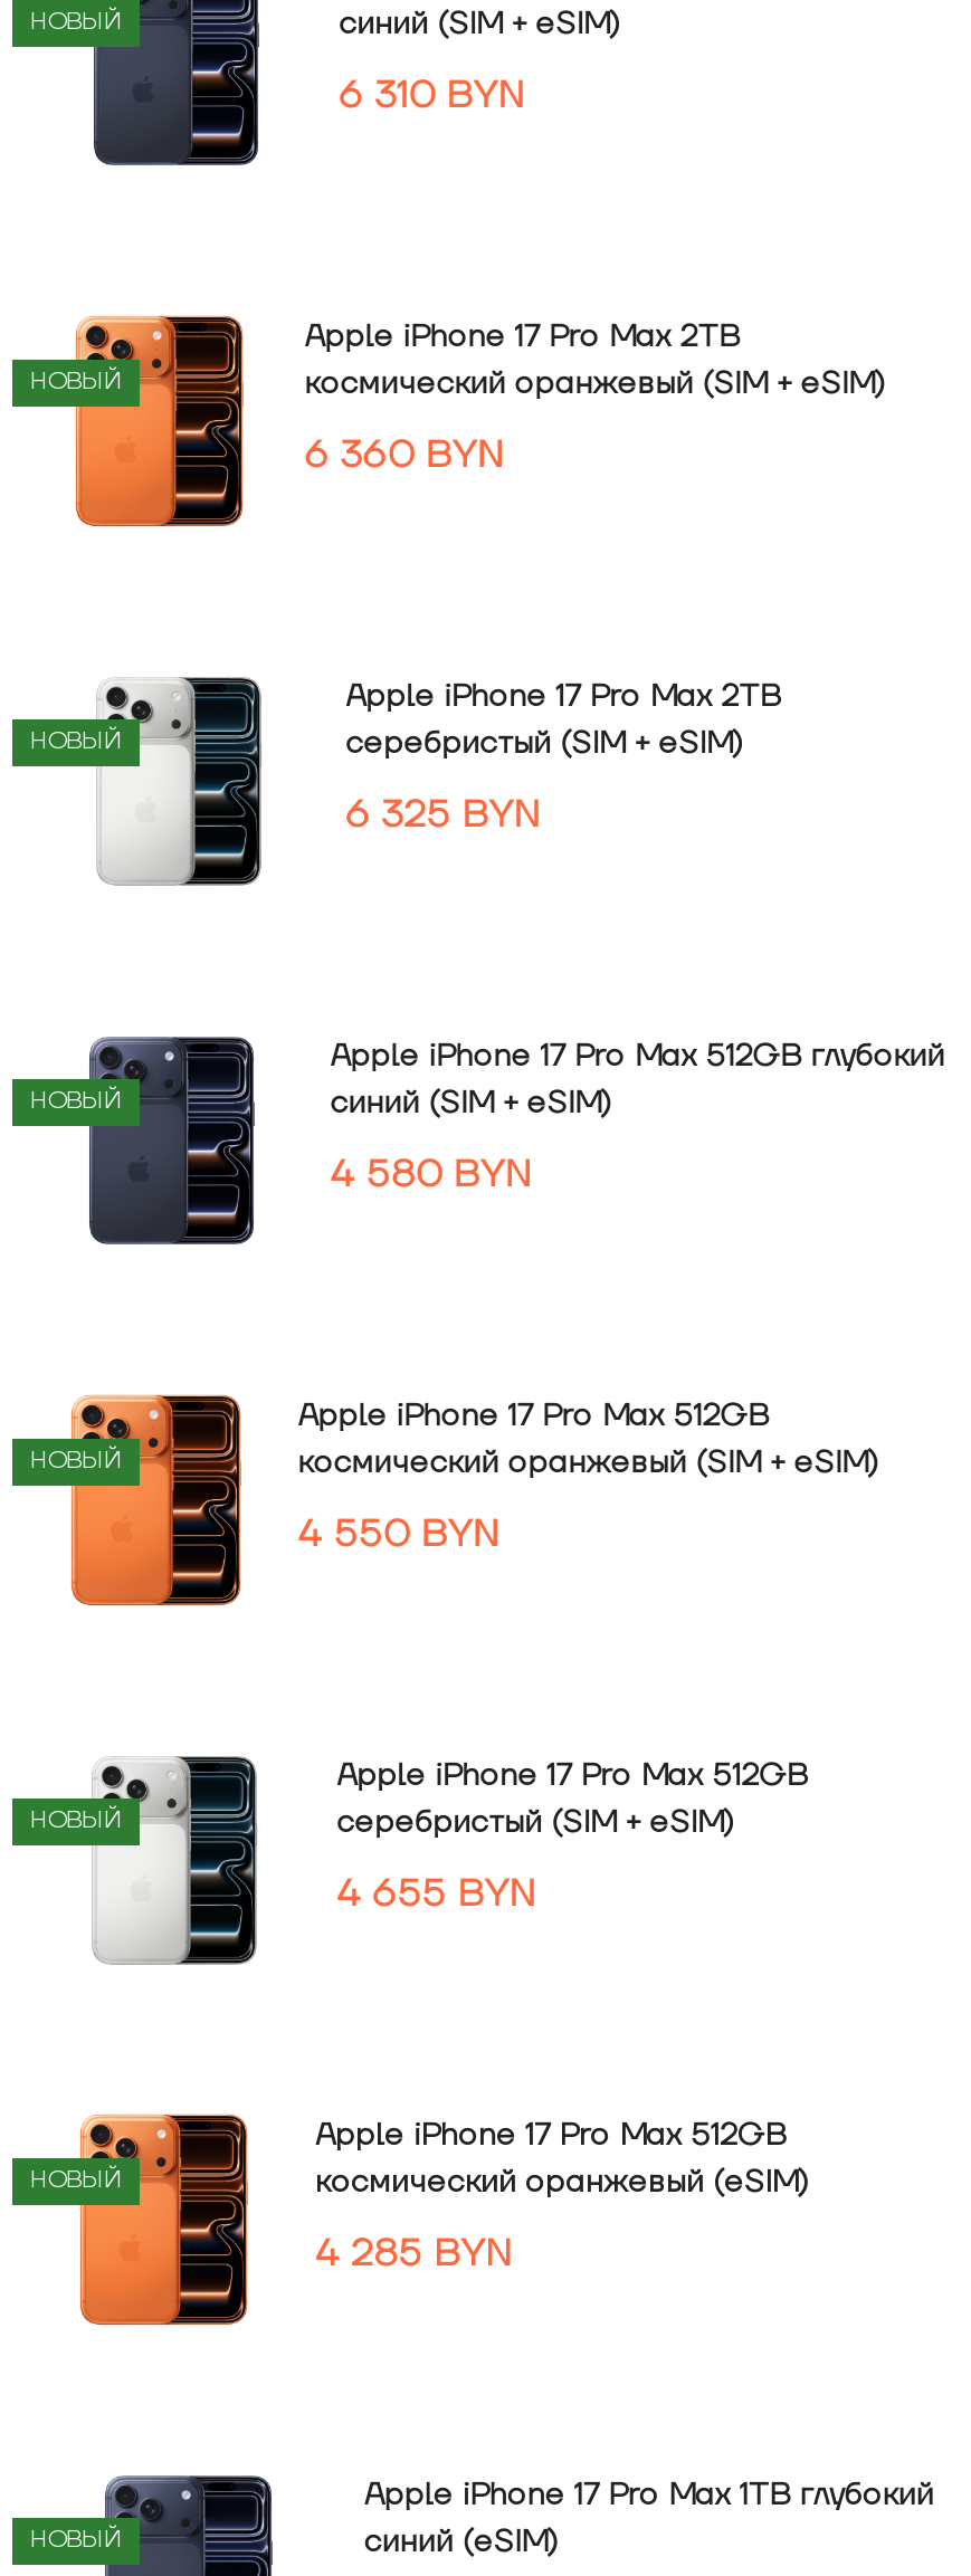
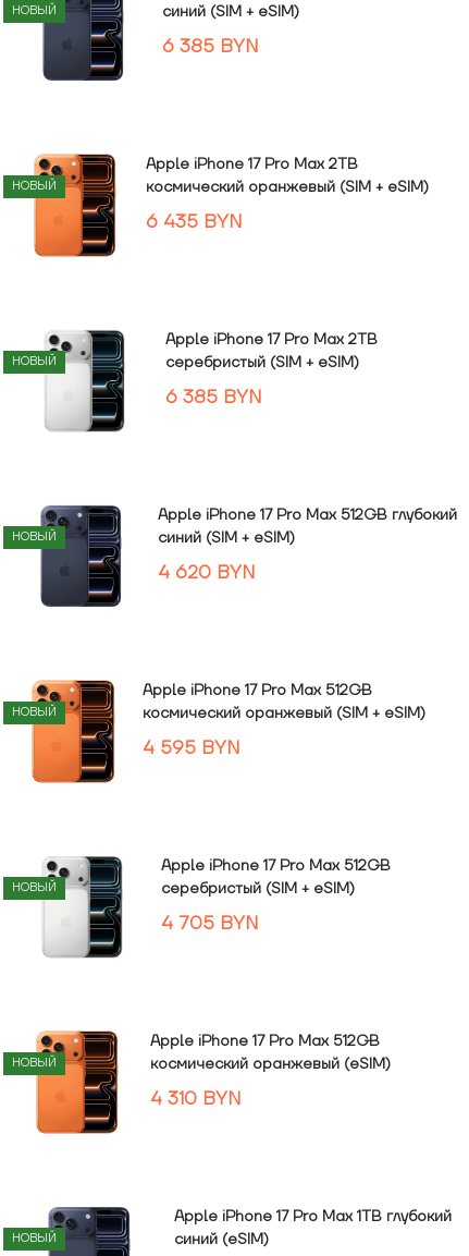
[339,71,524,120] 6 310 BYN -> [162,34,258,58] 6 385 BYN
[305,430,503,479] 6 360 BYN -> [146,210,241,234] 6 435 BYN
[345,790,540,839] 6 325 BYN -> [166,385,261,409] 6 385 BYN
[330,1150,531,1199] 4 580 BYN -> [158,561,255,585] 4 620 BYN
[298,1509,499,1559] 4 550 BYN -> [142,736,239,760] 4 595 BYN
[337,1869,535,1918] 4 655 BYN -> [161,911,258,935] 4 705 BYN
[315,2229,512,2278] 4 285 BYN -> [151,1087,241,1111] 4 310 BYN

